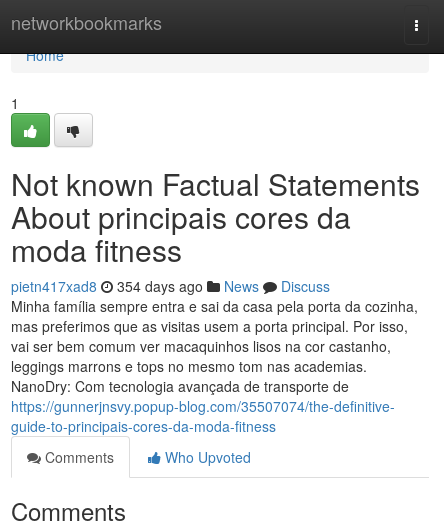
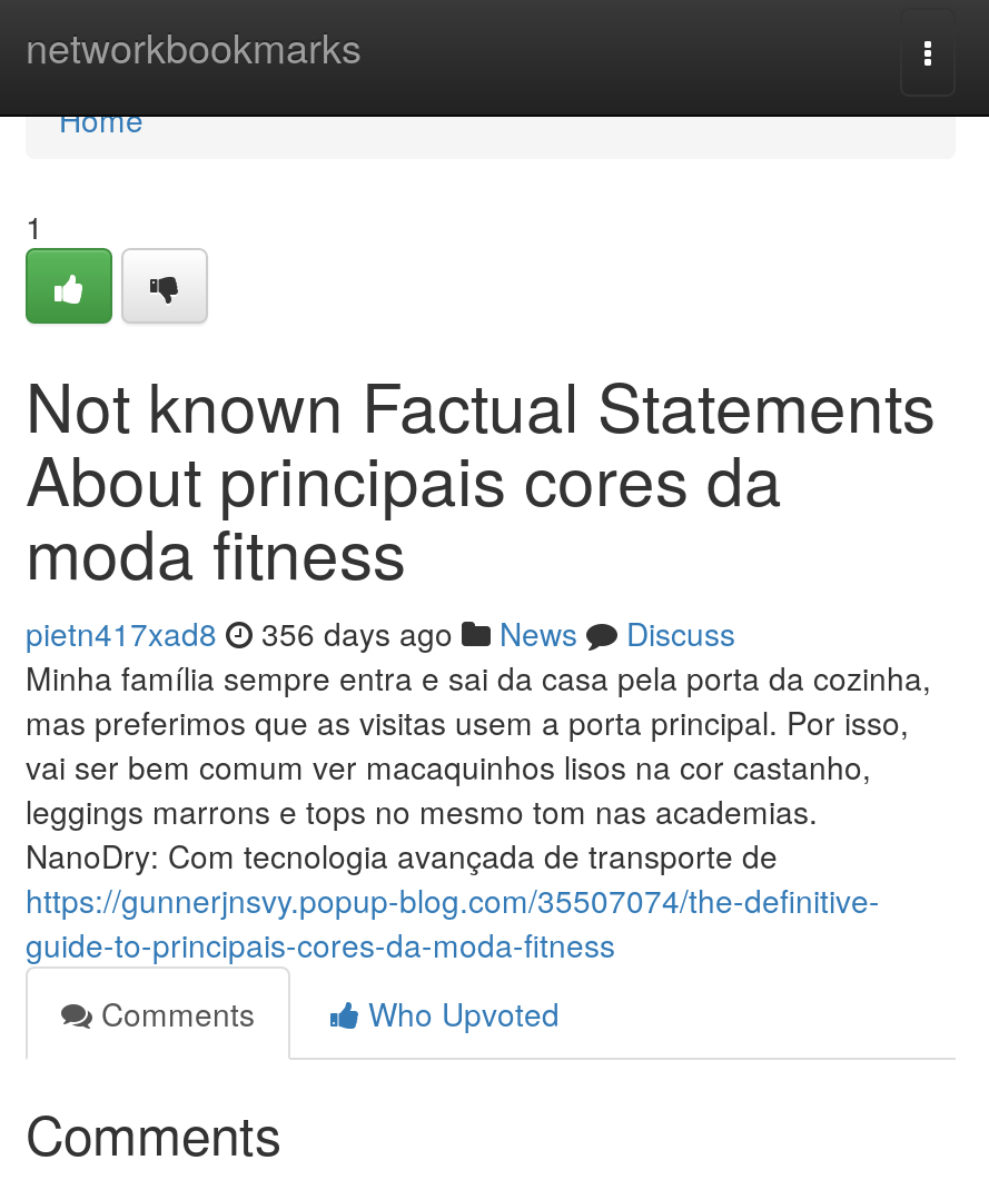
[11,276,330,296] pietn417xad8 354 days ago News Discuss -> [26,611,735,655] pietn417xad8 356 days ago News Discuss

